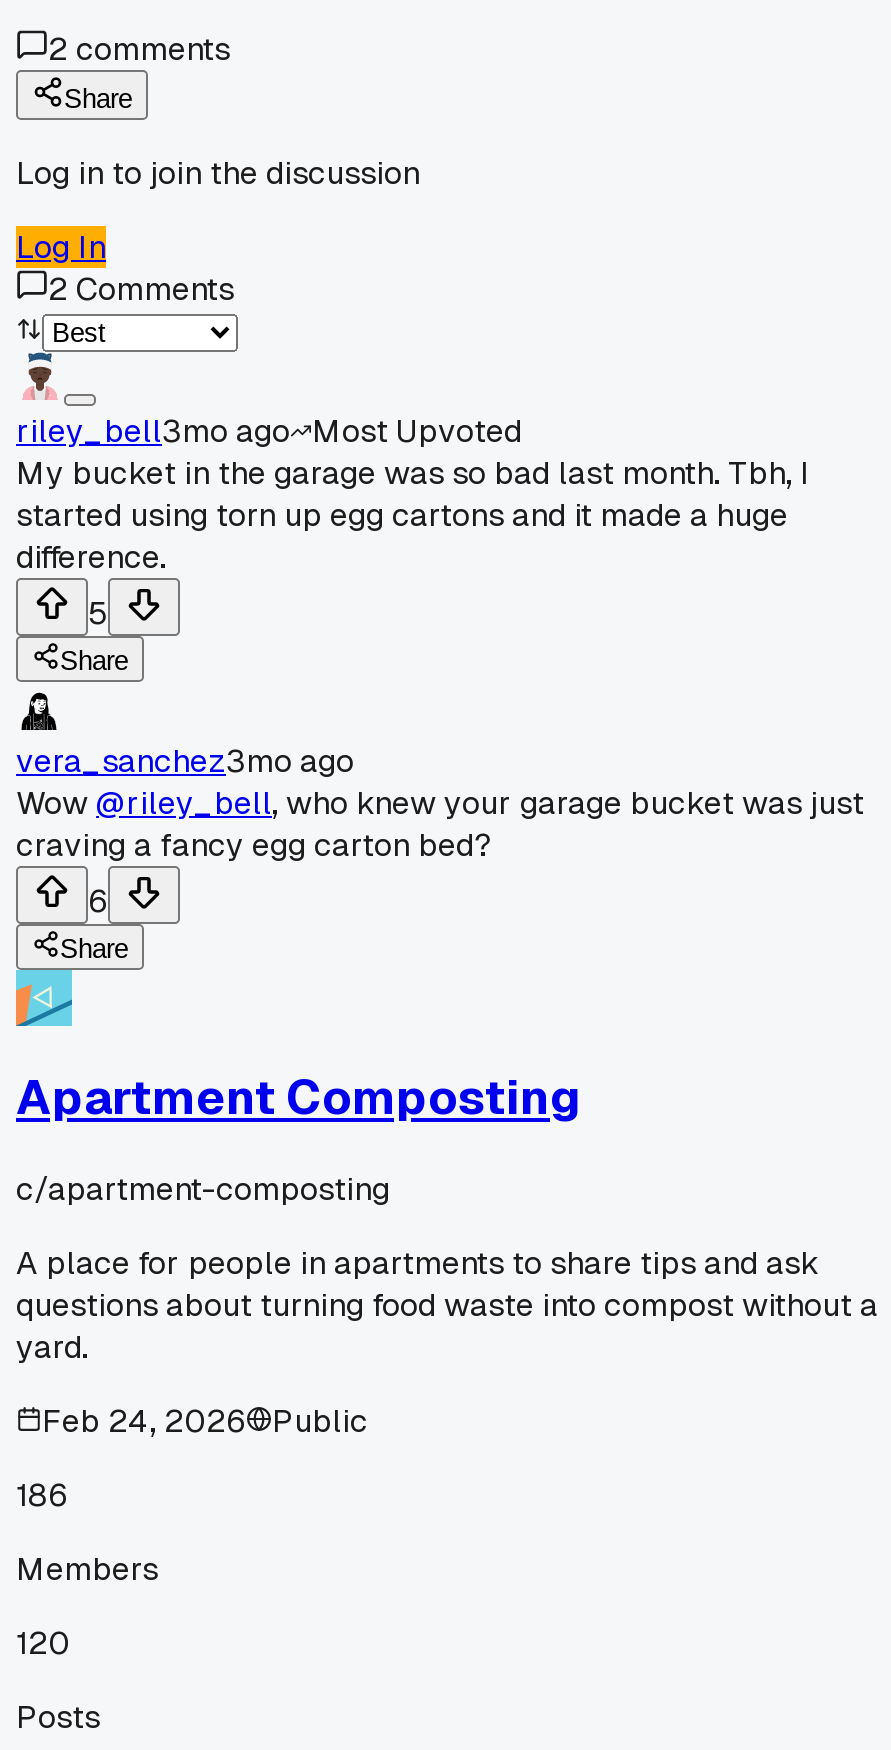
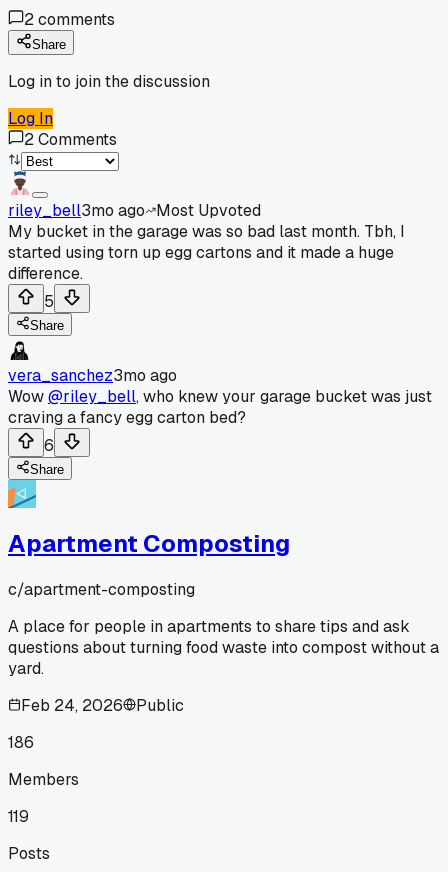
[16,1621,70,1663] 120 -> [8,806,29,827] 119

